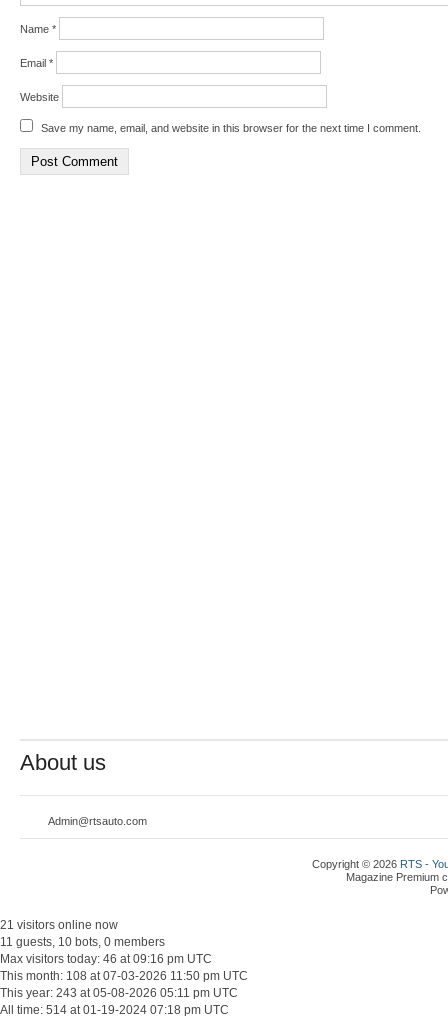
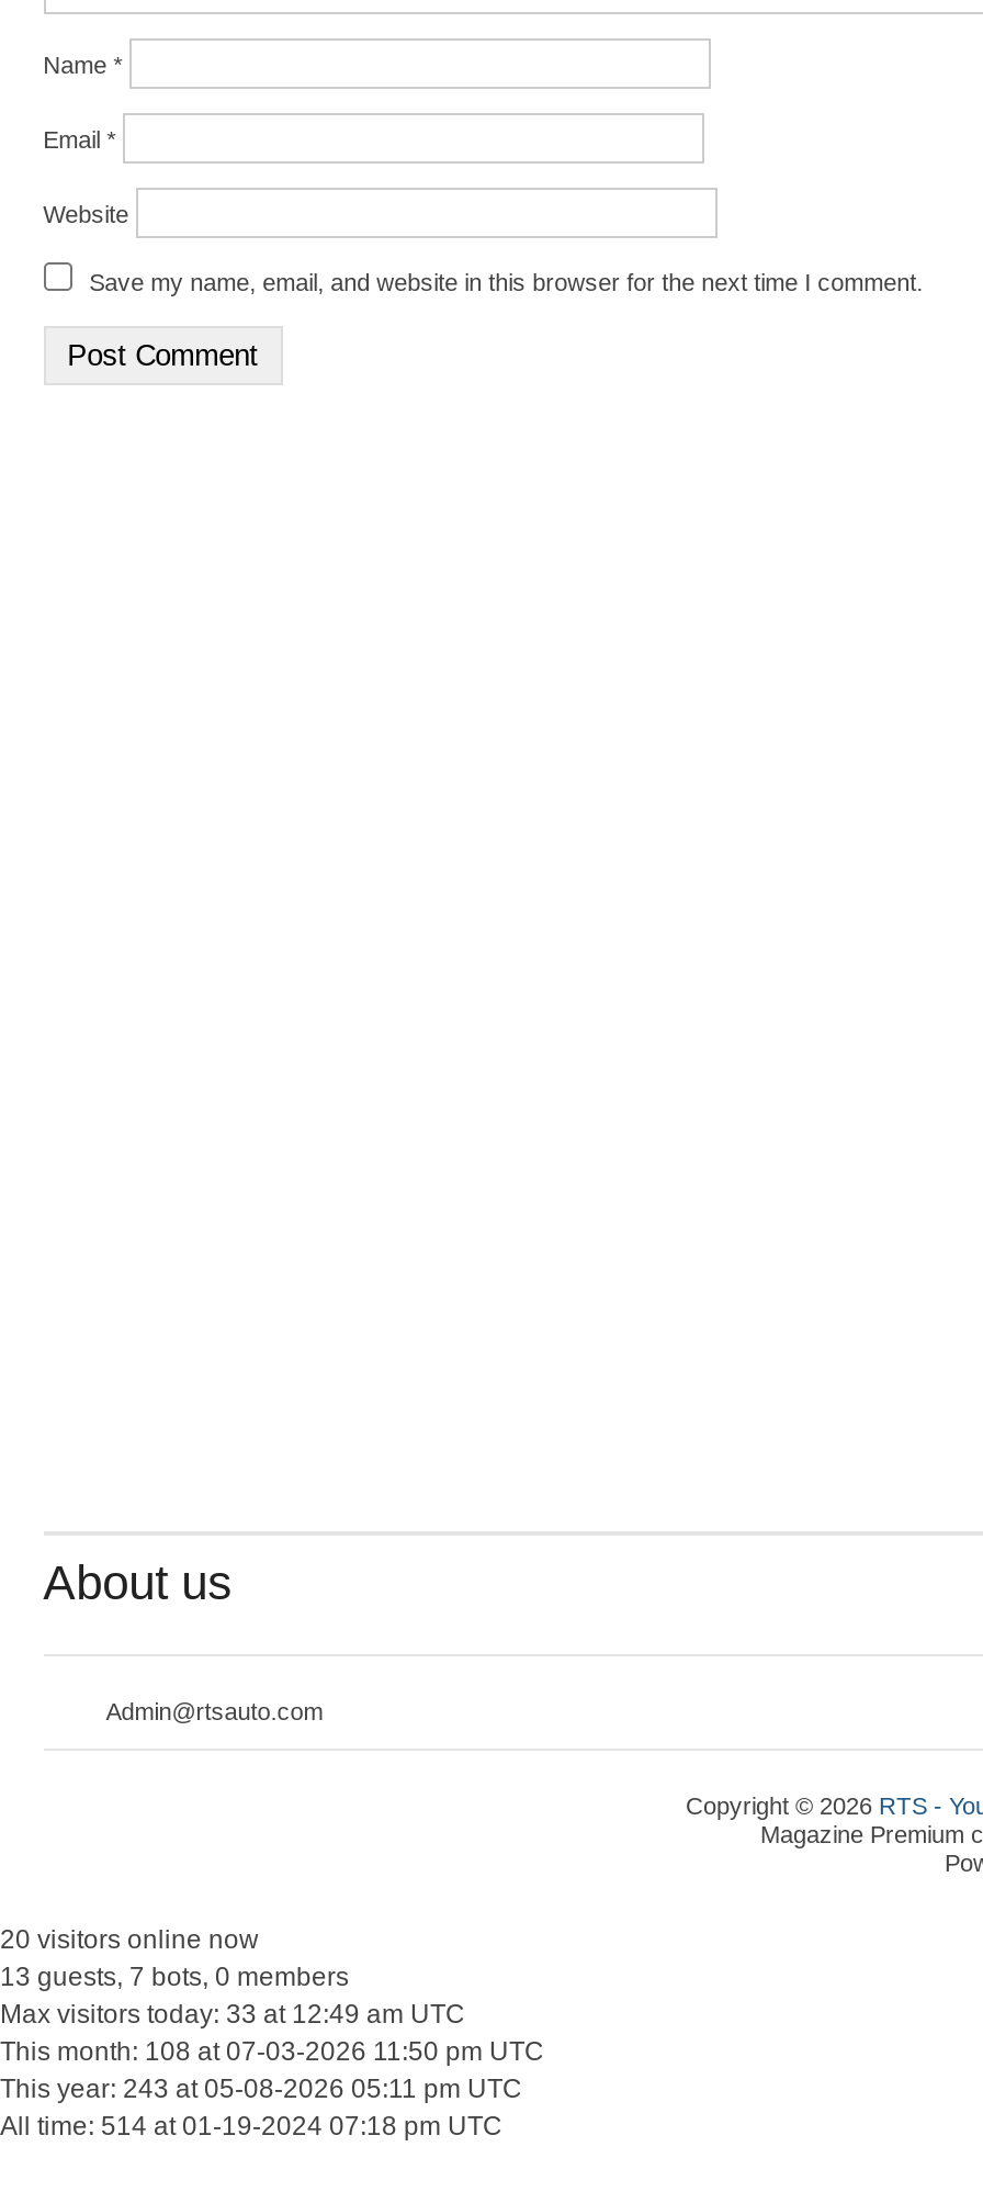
[0,918,118,932] 21 visitors online now -> [0,1924,259,1955] 20 visitors online now
[0,935,165,949] 11 guests, 10 bots, 0 members -> [0,1962,349,1992] 13 guests, 7 bots, 0 members
[0,952,212,966] Max visitors today: 46 at 09:16 pm UTC -> [0,1999,465,2030] Max visitors today: 33 at 12:49 am UTC

